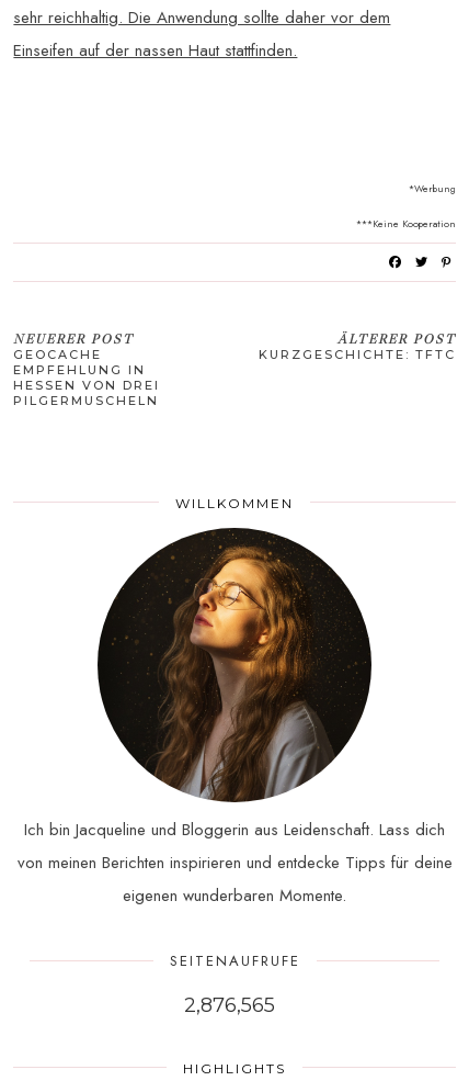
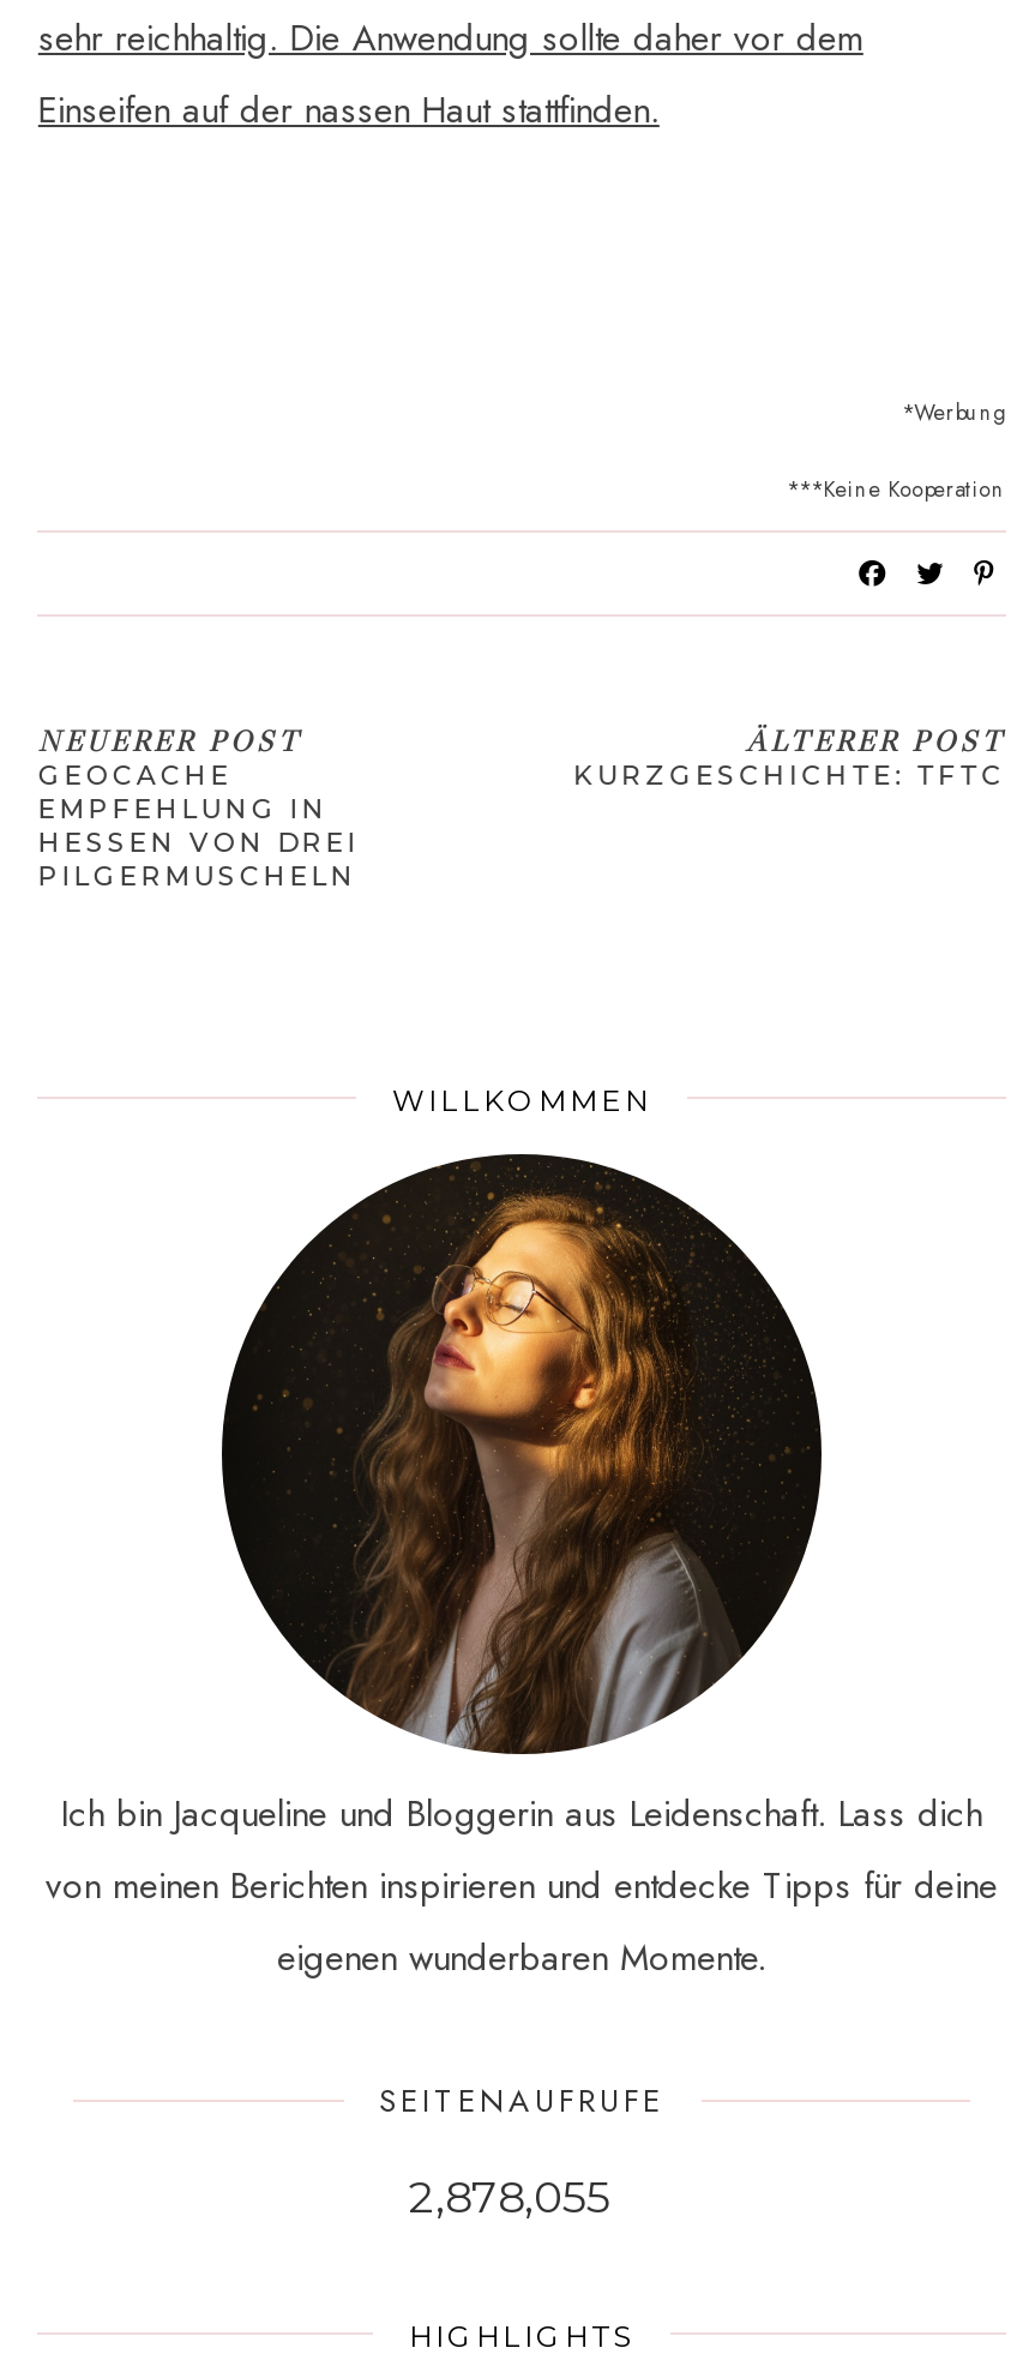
[184,993,274,1017] 2,876,565 -> [409,2171,610,2223] 2,878,055

